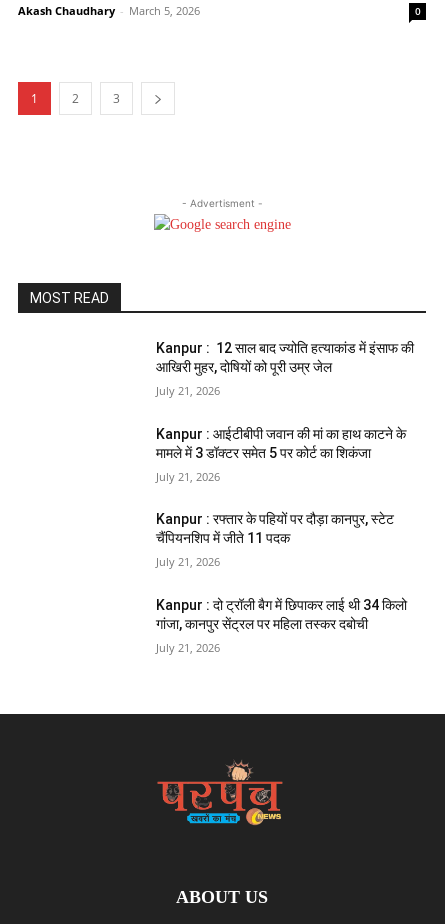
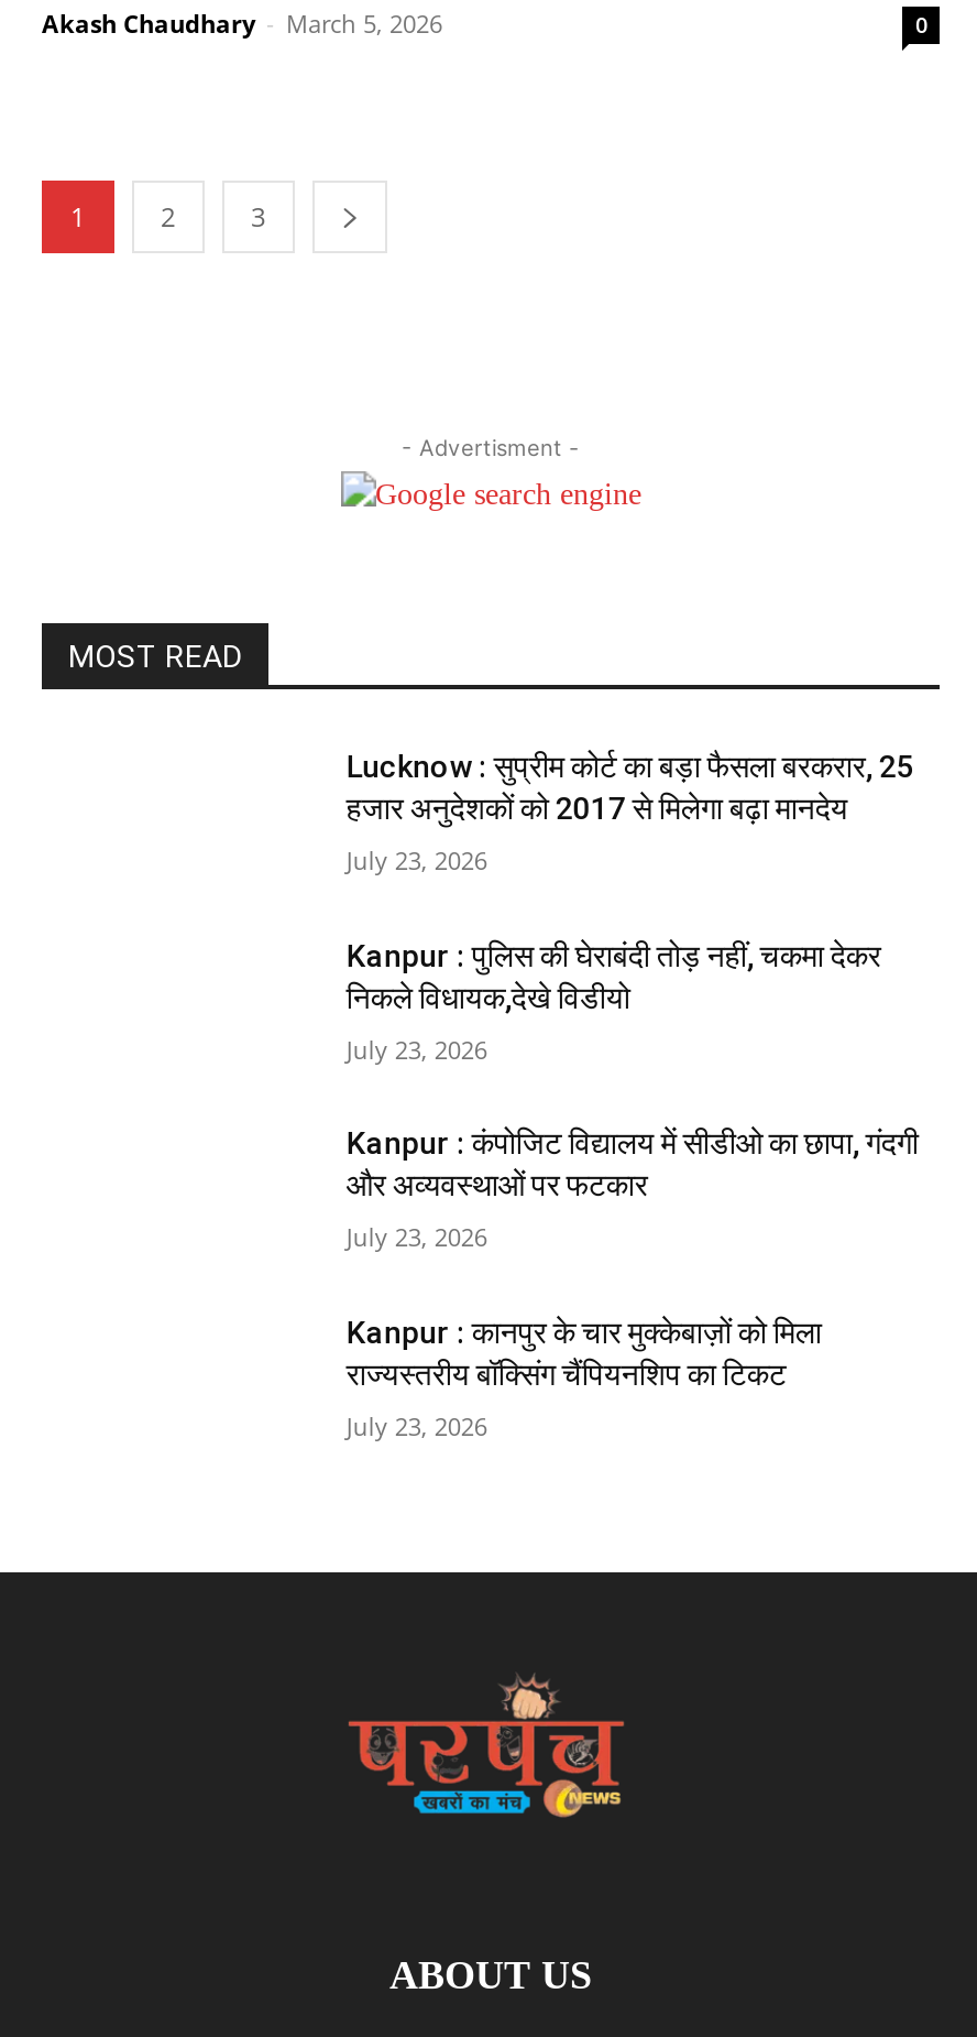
[156,340,414,375] Kanpur : 12 साल बाद ज्योति हत्याकांड में इंसाफ की | आखिरी मुहर, दोषियों को पूरी उम्र जेल -> [346,749,914,826] Lucknow : सुप्रीम कोर्ट का बड़ा फैसला बरकरार, 25 | हजार अनुदेशकों को 2017 से मिलेगा बढ़ा मानदेय
[156,383,220,398] July 21, 2026 -> [346,843,487,876] July 23, 2026
[156,426,406,461] Kanpur : आईटीबीपी जवान की मां का हाथ काटने के | मामले में 3 डॉक्टर समेत 5 पर कोर्ट का शिकंजा -> [346,937,881,1014] Kanpur : पुलिस की घेराबंदी तोड़ नहीं, चकमा देकर | निकले विधायक,देखे विडीयो
[156,469,220,484] July 21, 2026 -> [346,1032,487,1065] July 23, 2026
[156,511,394,546] Kanpur : रफ्तार के पहियों पर दौड़ा कानपुर, स्टेट | चैंपियनशिप में जीते 11 पदक -> [346,1126,918,1203] Kanpur : कंपोजिट विद्यालय में सीडीओ का छापा, गंदगी | और अव्यवस्थाओं पर फटकार
[156,554,220,569] July 21, 2026 -> [346,1220,487,1253] July 23, 2026
[156,597,407,632] Kanpur : दो ट्रॉली बैग में छिपाकर लाई थी 34 किलो | गांजा, कानपुर सेंट्रल पर महिला तस्कर दबोची -> [346,1314,822,1392] Kanpur : कानपुर के चार मुक्केबाज़ों को मिला | राज्यस्तरीय बॉक्सिंग चैंपियनशिप का टिकट
[156,640,220,655] July 21, 2026 -> [346,1409,487,1442] July 23, 2026

